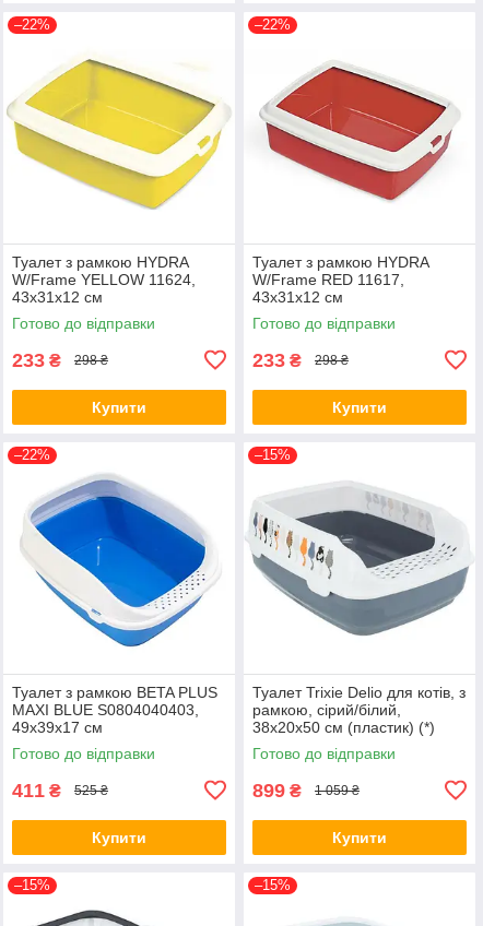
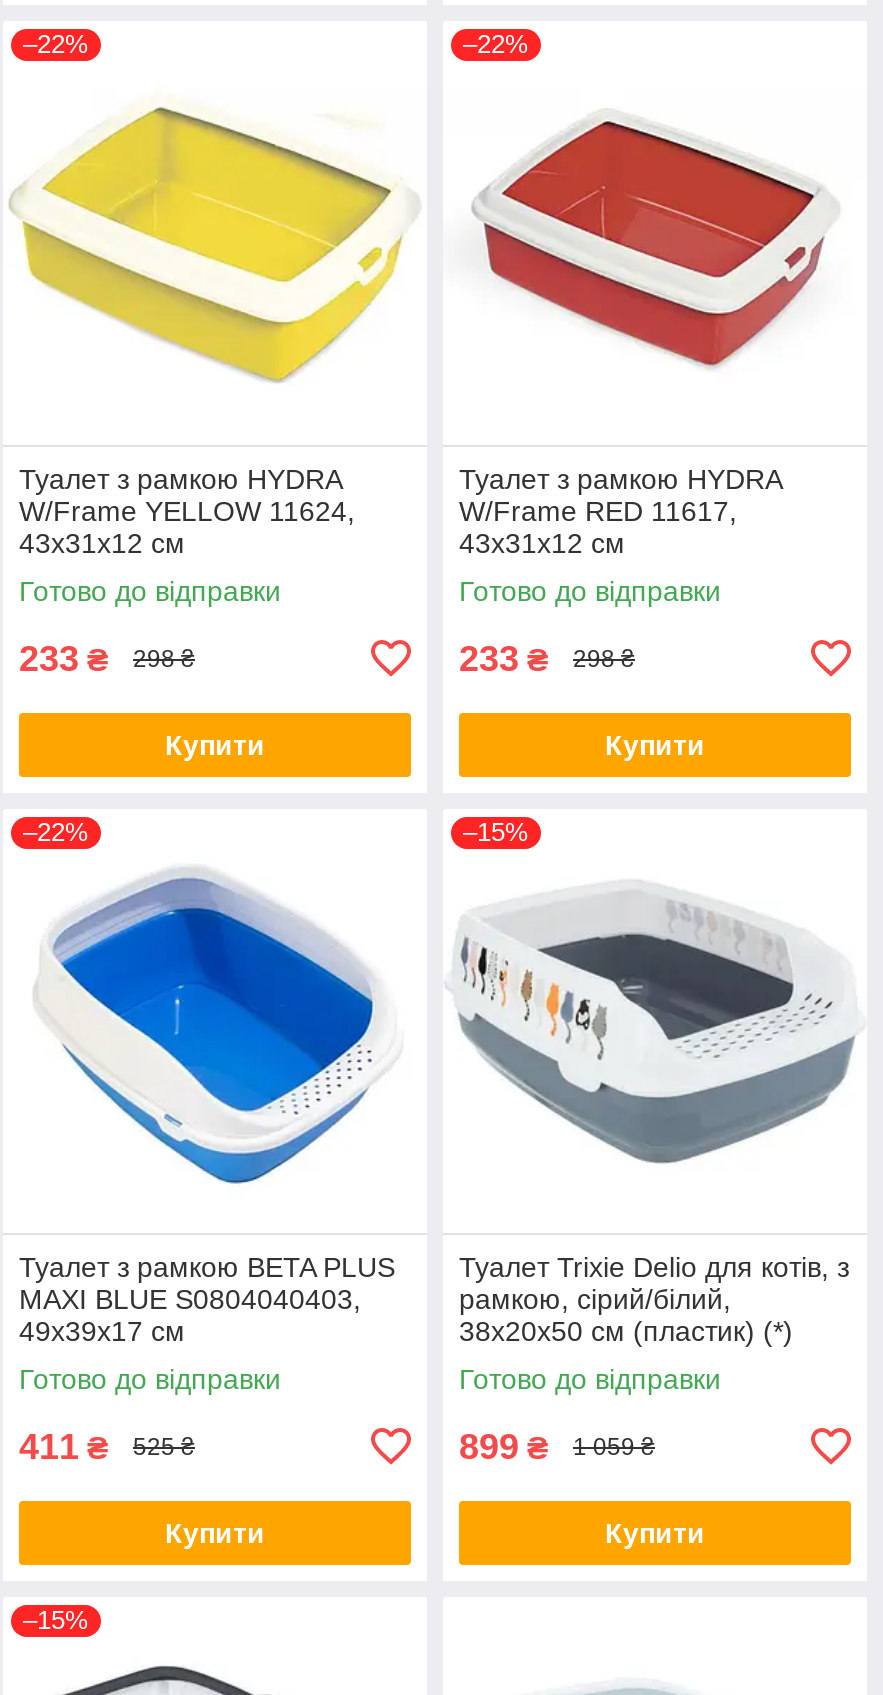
[255,877,291,893] –15% -> none

